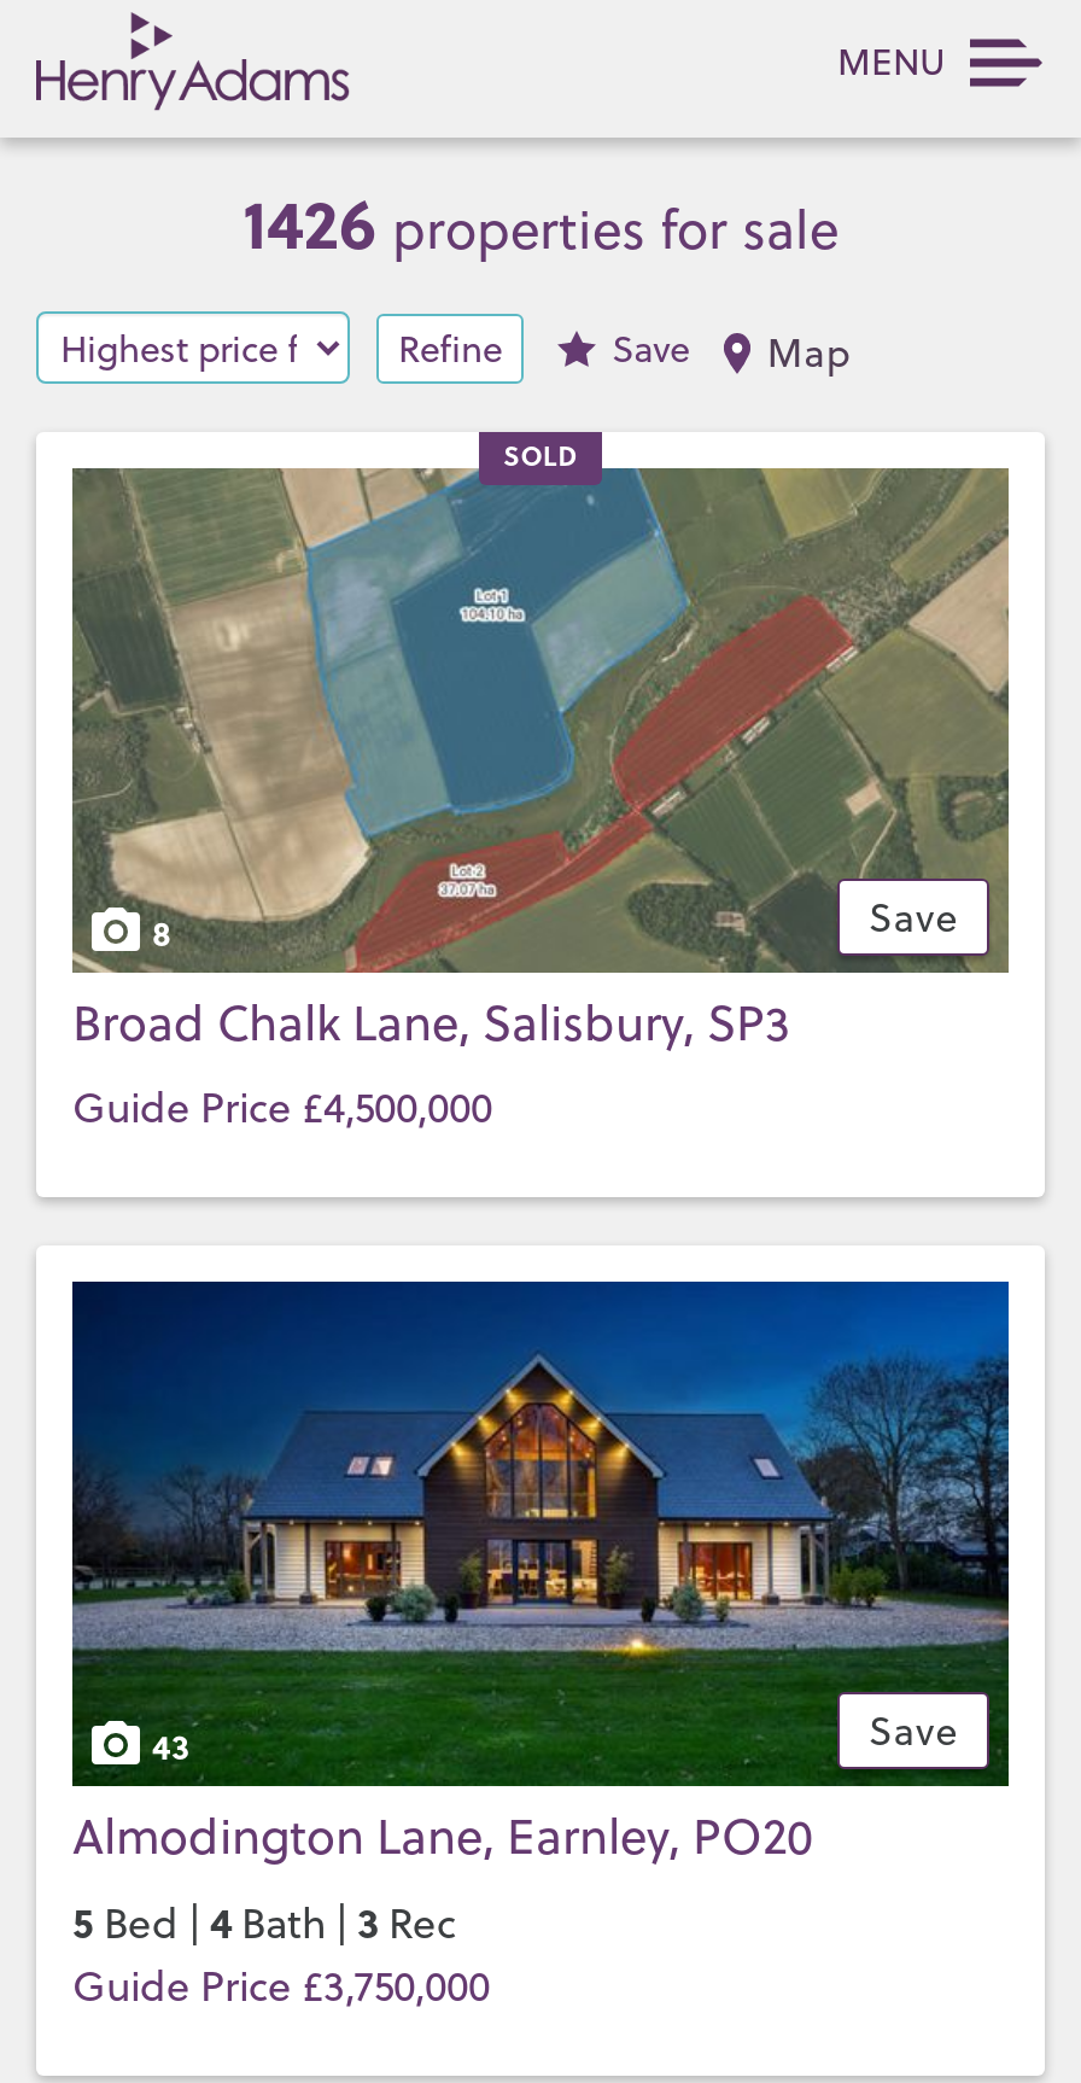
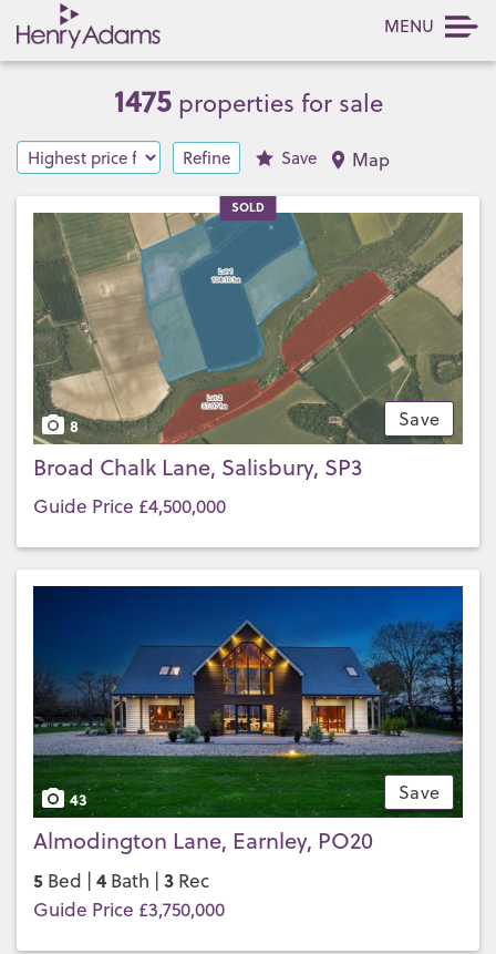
[243,171,838,270] 1426 properties for sale -> [113,76,383,122] 1475 properties for sale

